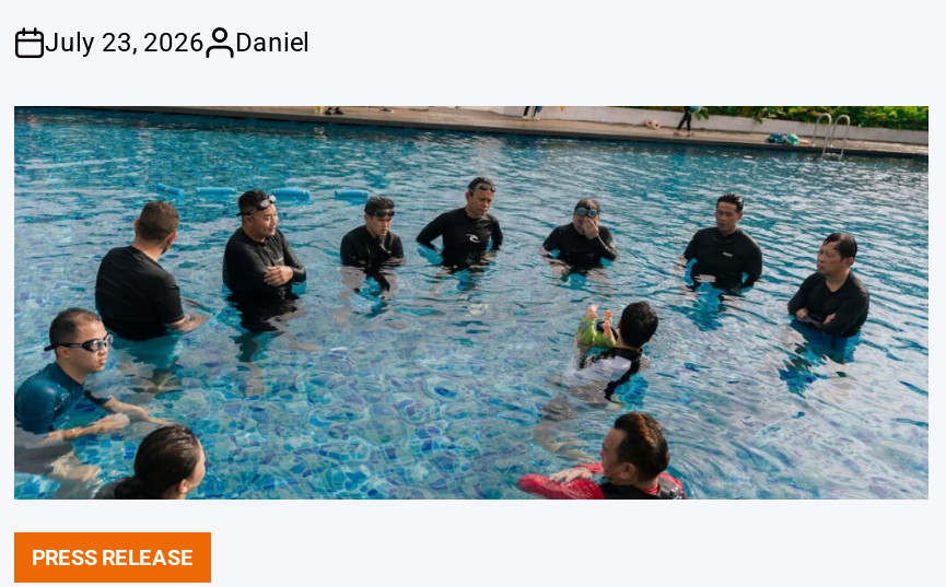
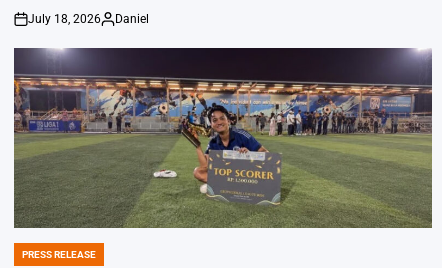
[45,27,310,57] July 23, 2026 Daniel -> [28,12,149,26] July 18, 2026 Daniel
[12,104,931,502] [image] -> [13,47,433,229] [image]

